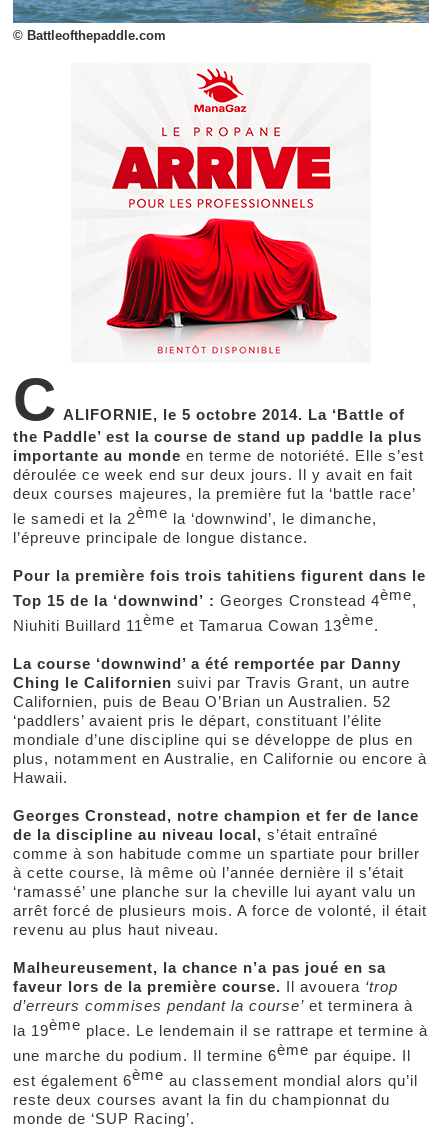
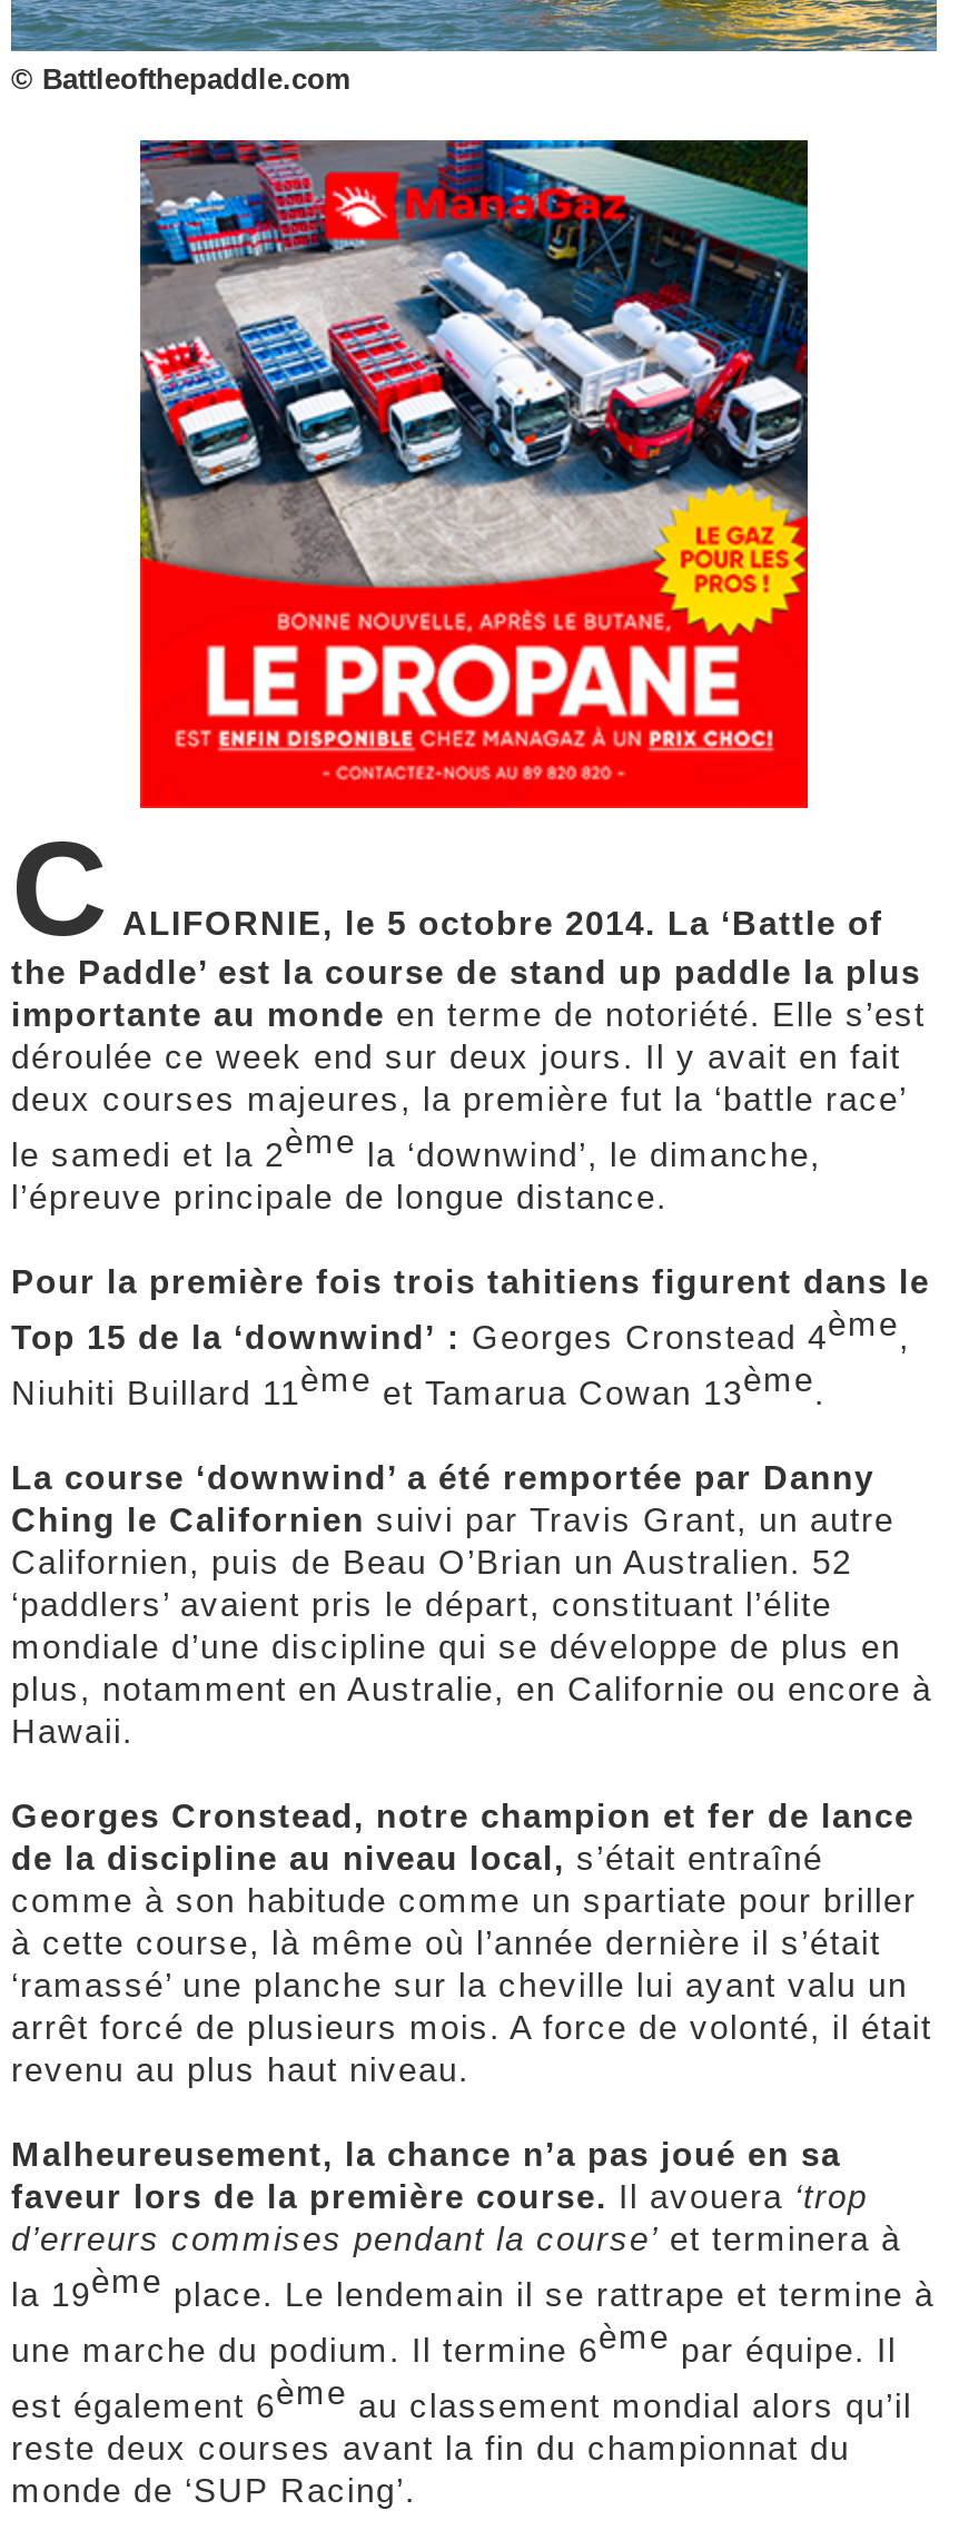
[71,63,371,363] [image] -> [138,138,810,810] [image]

